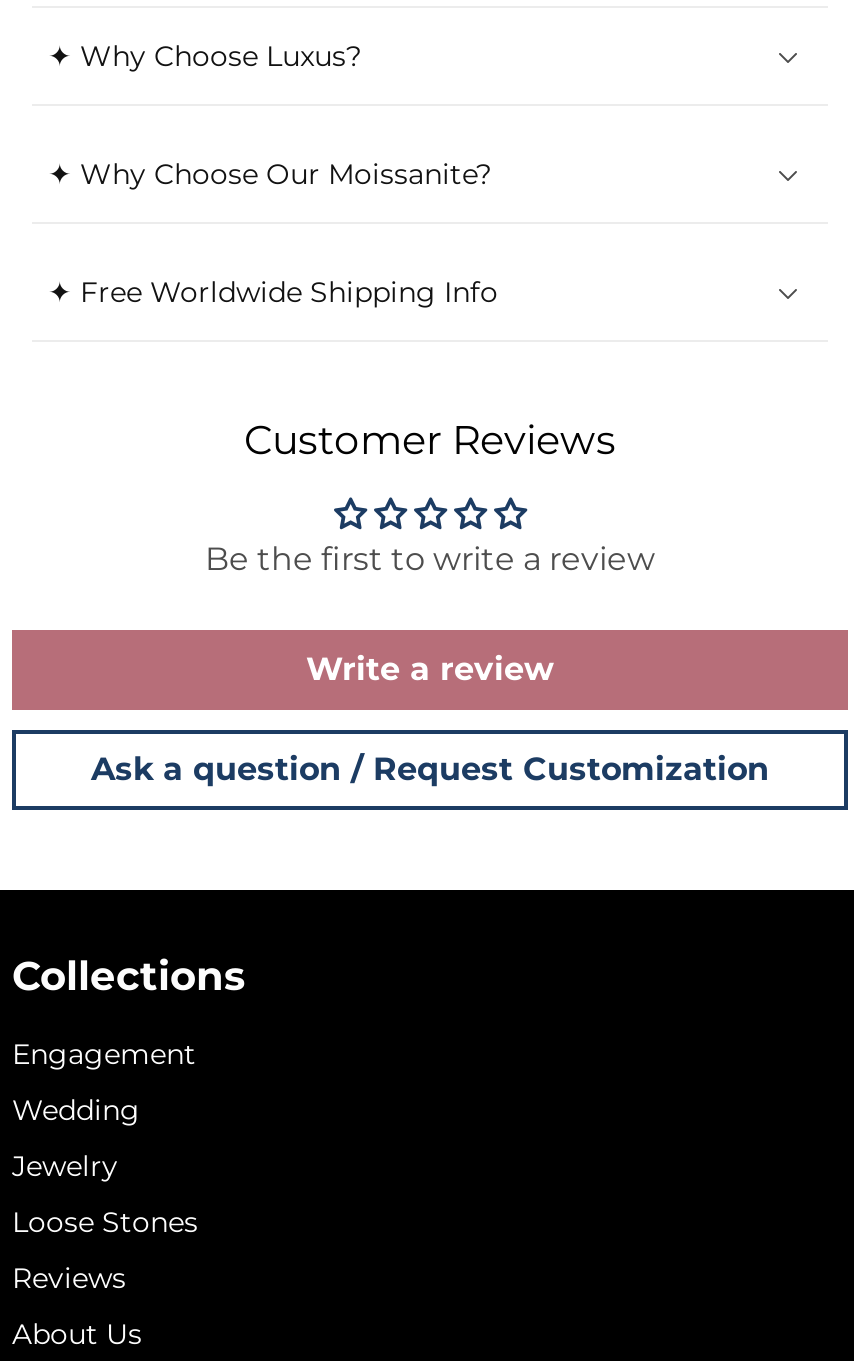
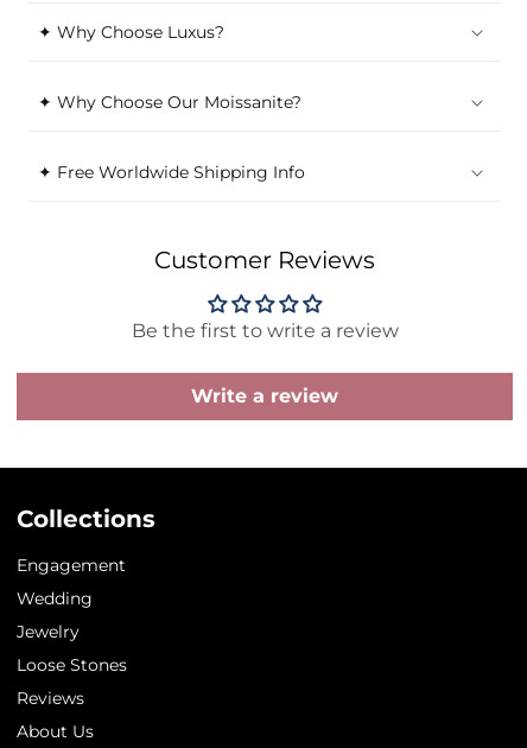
[91,750,769,788] Ask a question / Request Customization -> none

